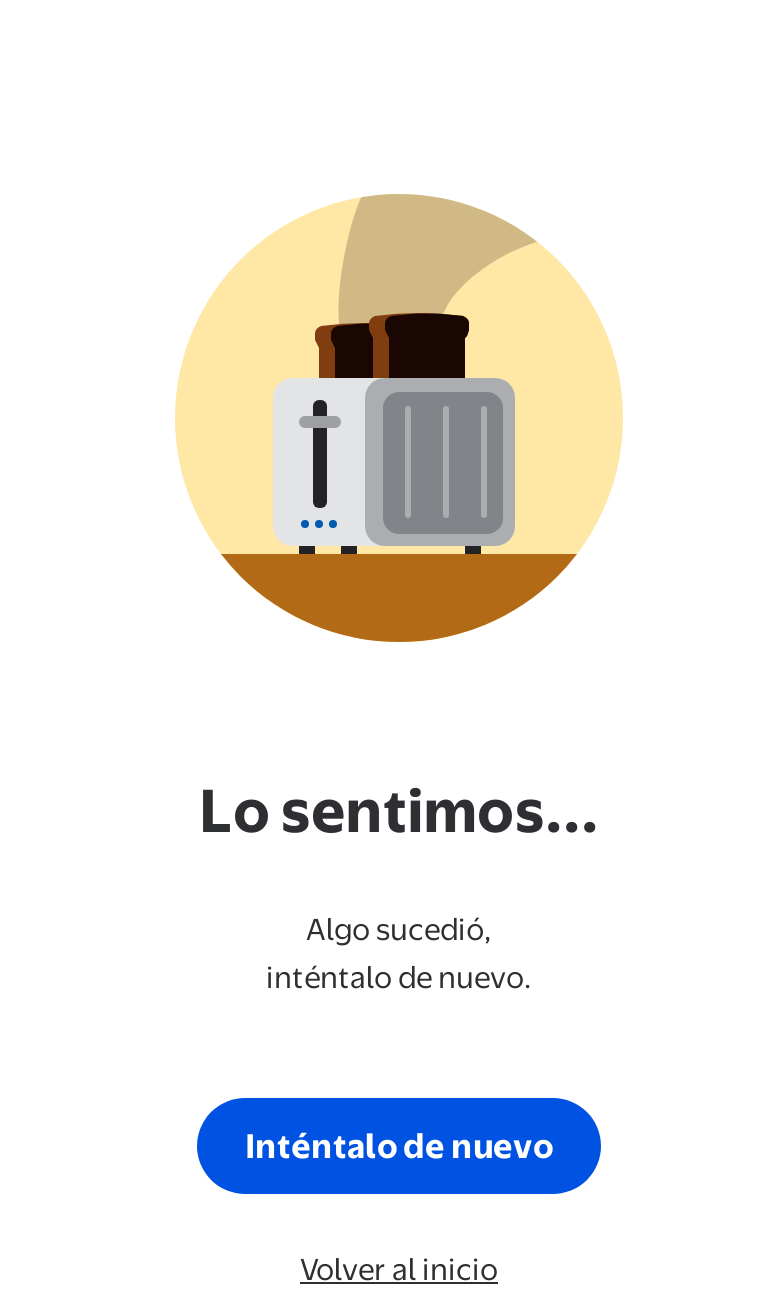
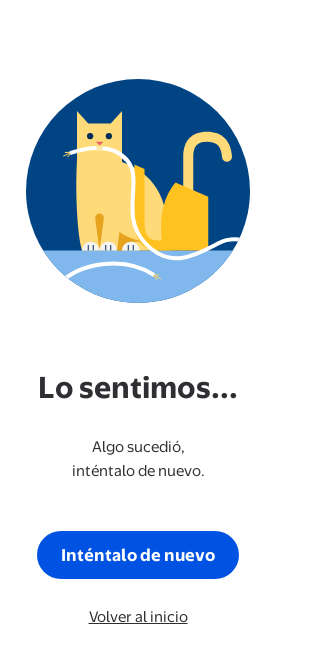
[175,194,623,644] [image] -> [25,78,251,304] [image]

